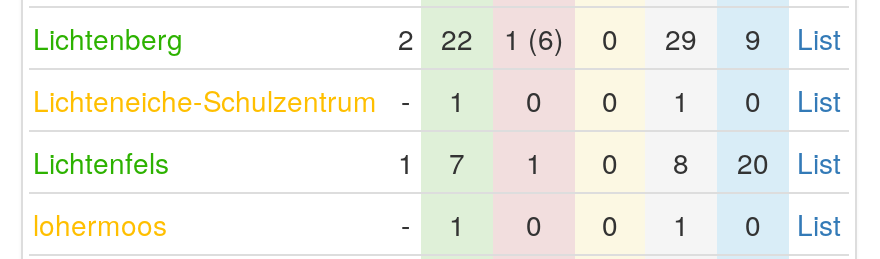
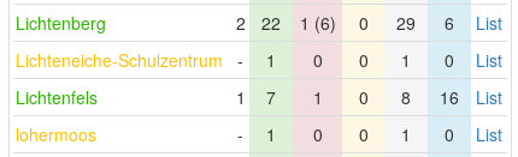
[398,18,841,58] 2 22 1 (6) 0 29 9 List -> [236,11,502,35] 2 22 1 (6) 0 29 6 List
[398,142,841,182] 1 7 1 0 8 20 List -> [236,85,502,109] 1 7 1 0 8 16 List

